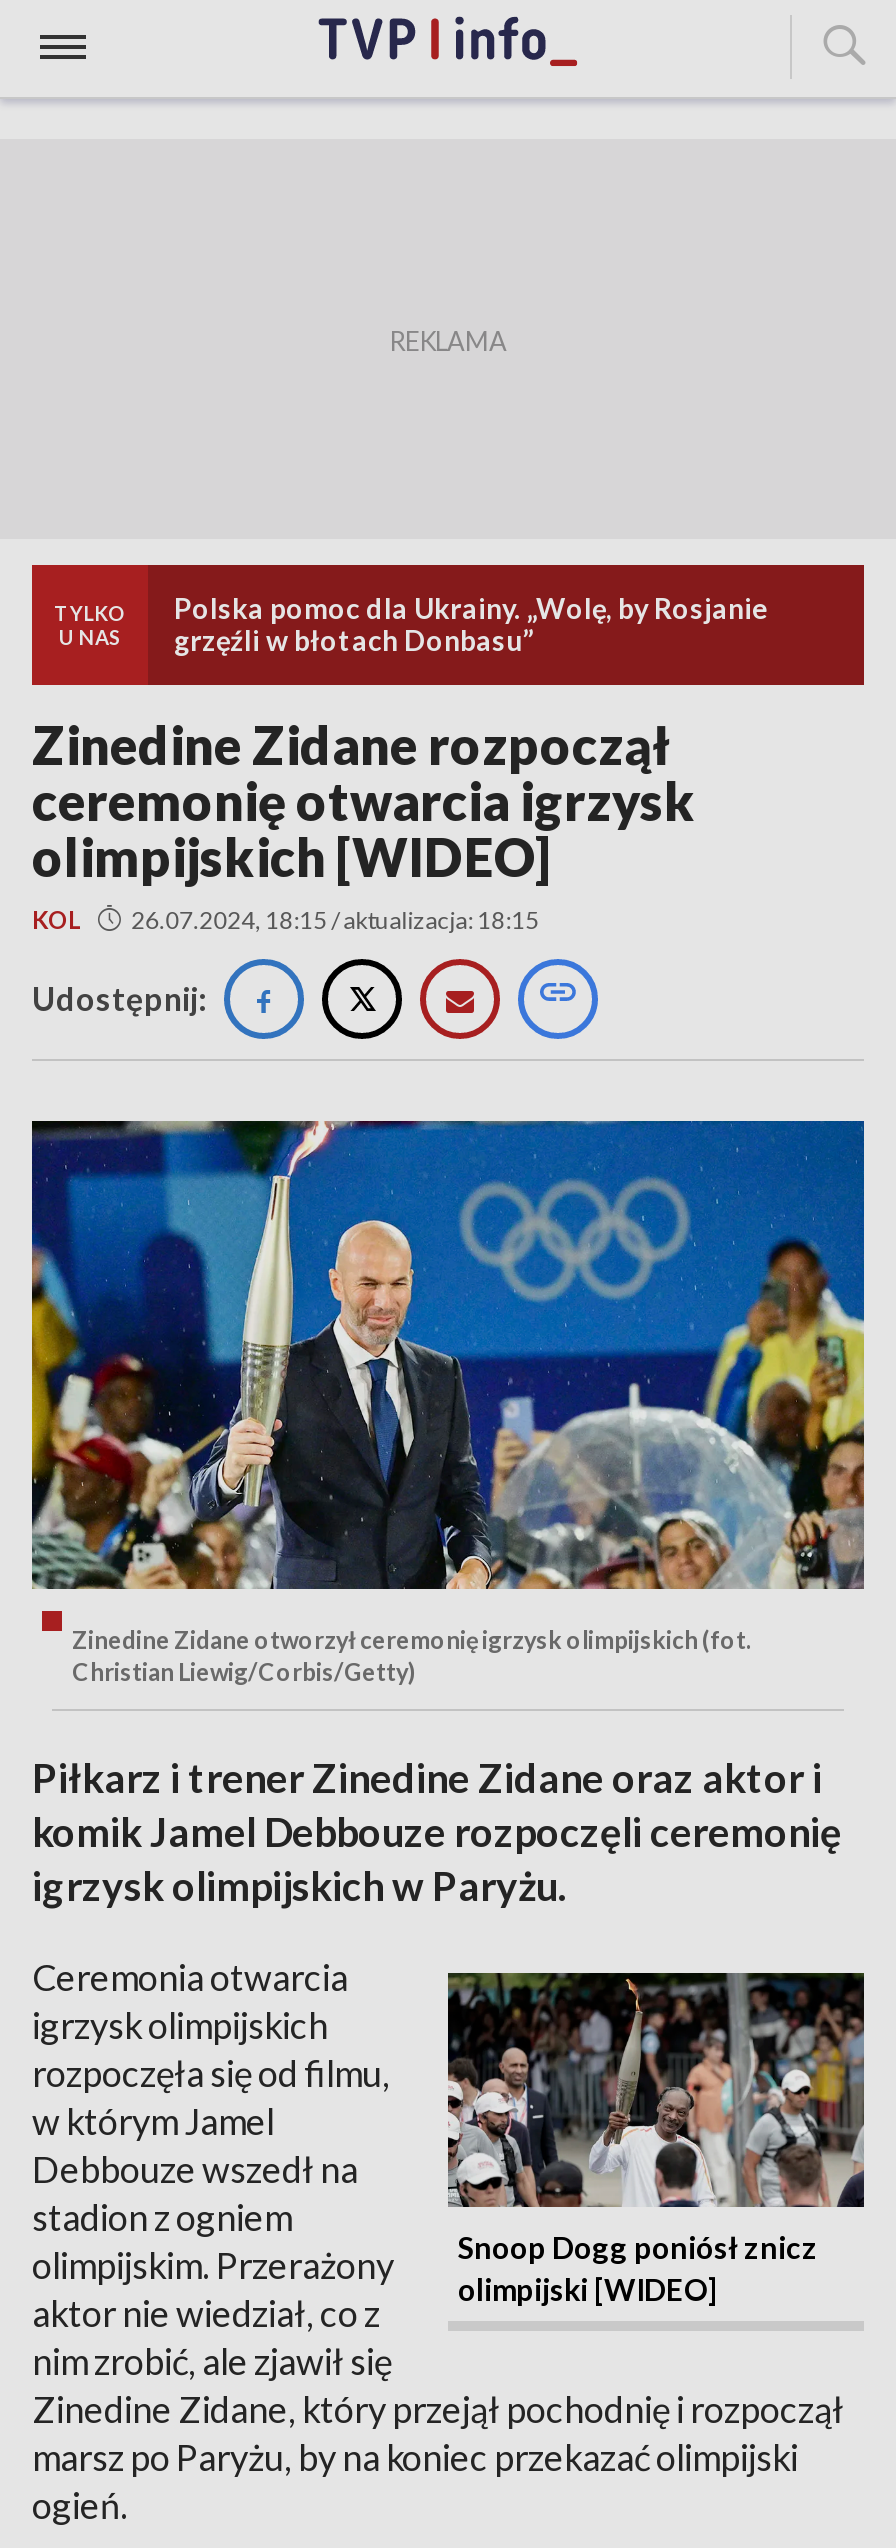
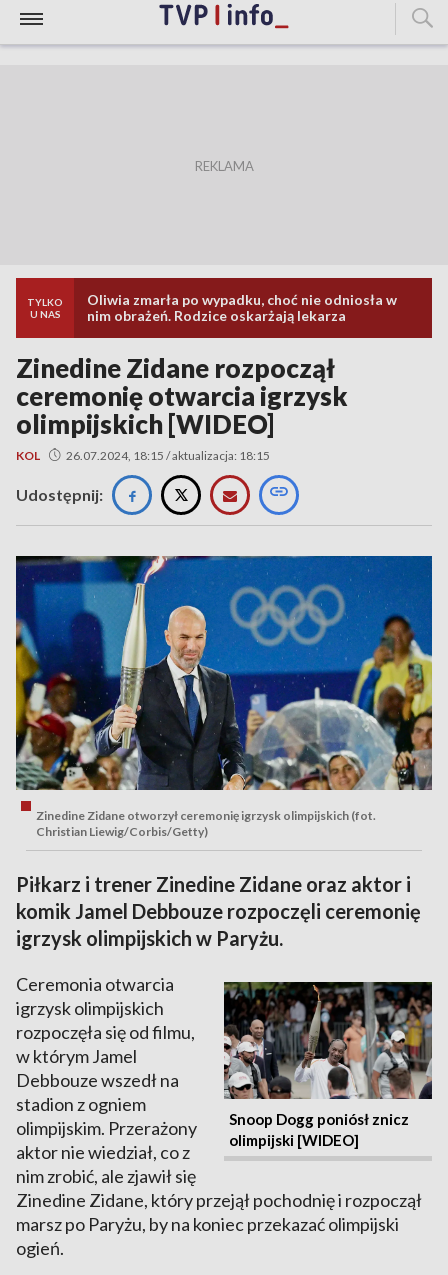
[174,591,768,657] Polska pomoc dla Ukrainy. „Wolę, by Rosjanie | grzęźli w błotach Donbasu” -> [87,291,397,324] Oliwia zmarła po wypadku, choć nie odniosła w | nim obrażeń. Rodzice oskarżają lekarza

